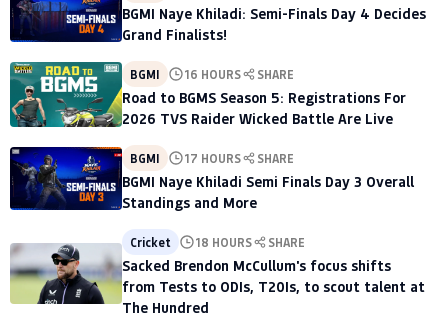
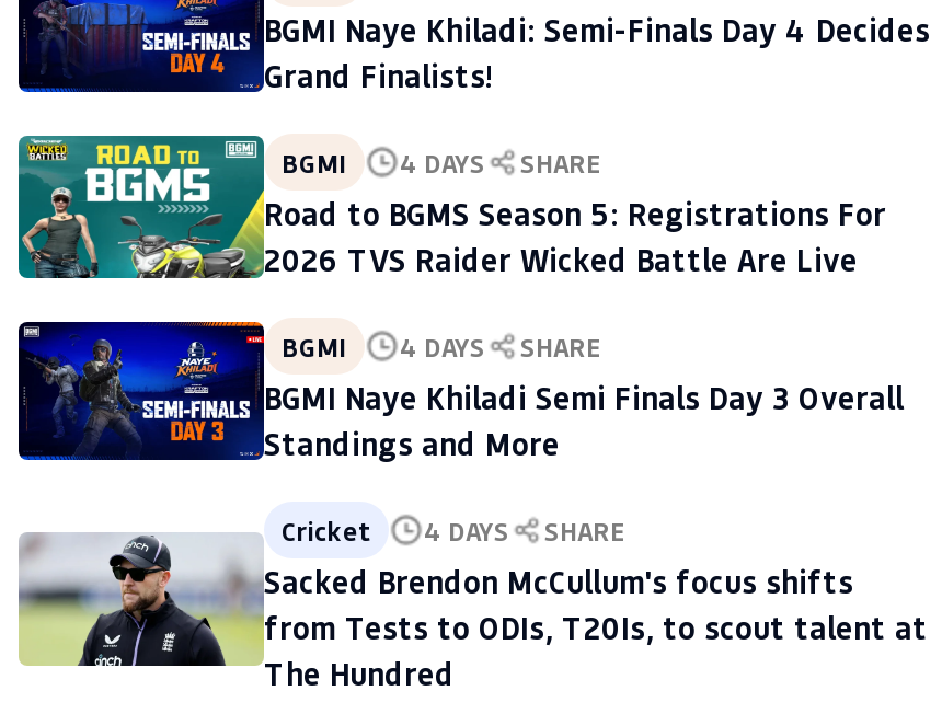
[130,66,294,82] BGMI 16 HOURS SHARE -> [282,144,601,179] BGMI 4 DAYS SHARE
[130,150,294,166] BGMI 17 HOURS SHARE -> [282,328,601,363] BGMI 4 DAYS SHARE
[130,234,305,250] Cricket 18 HOURS SHARE -> [282,512,625,547] Cricket 4 DAYS SHARE

